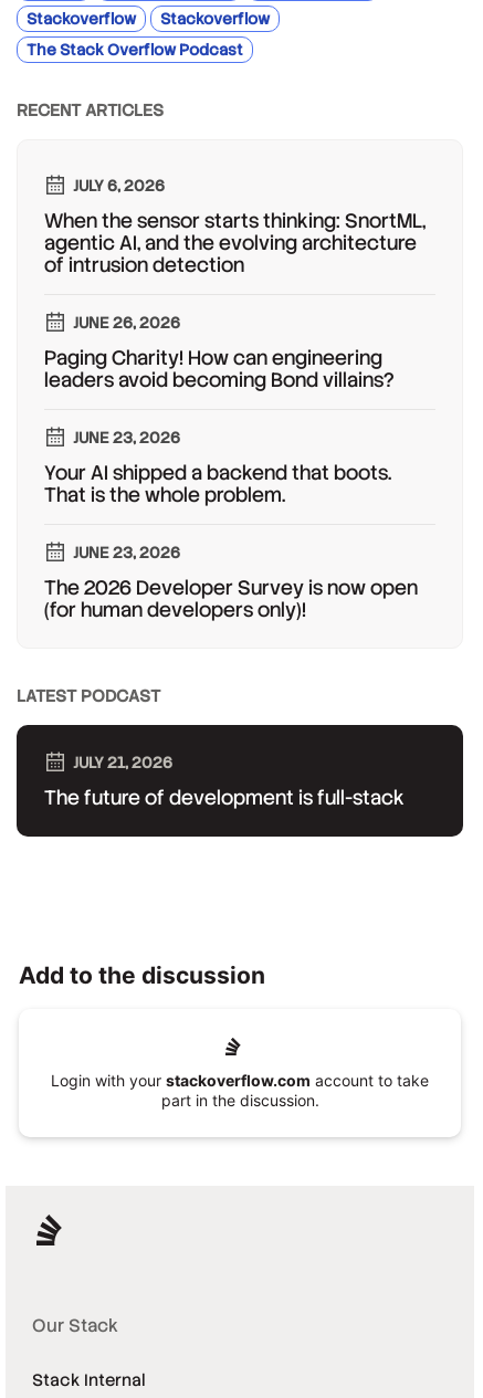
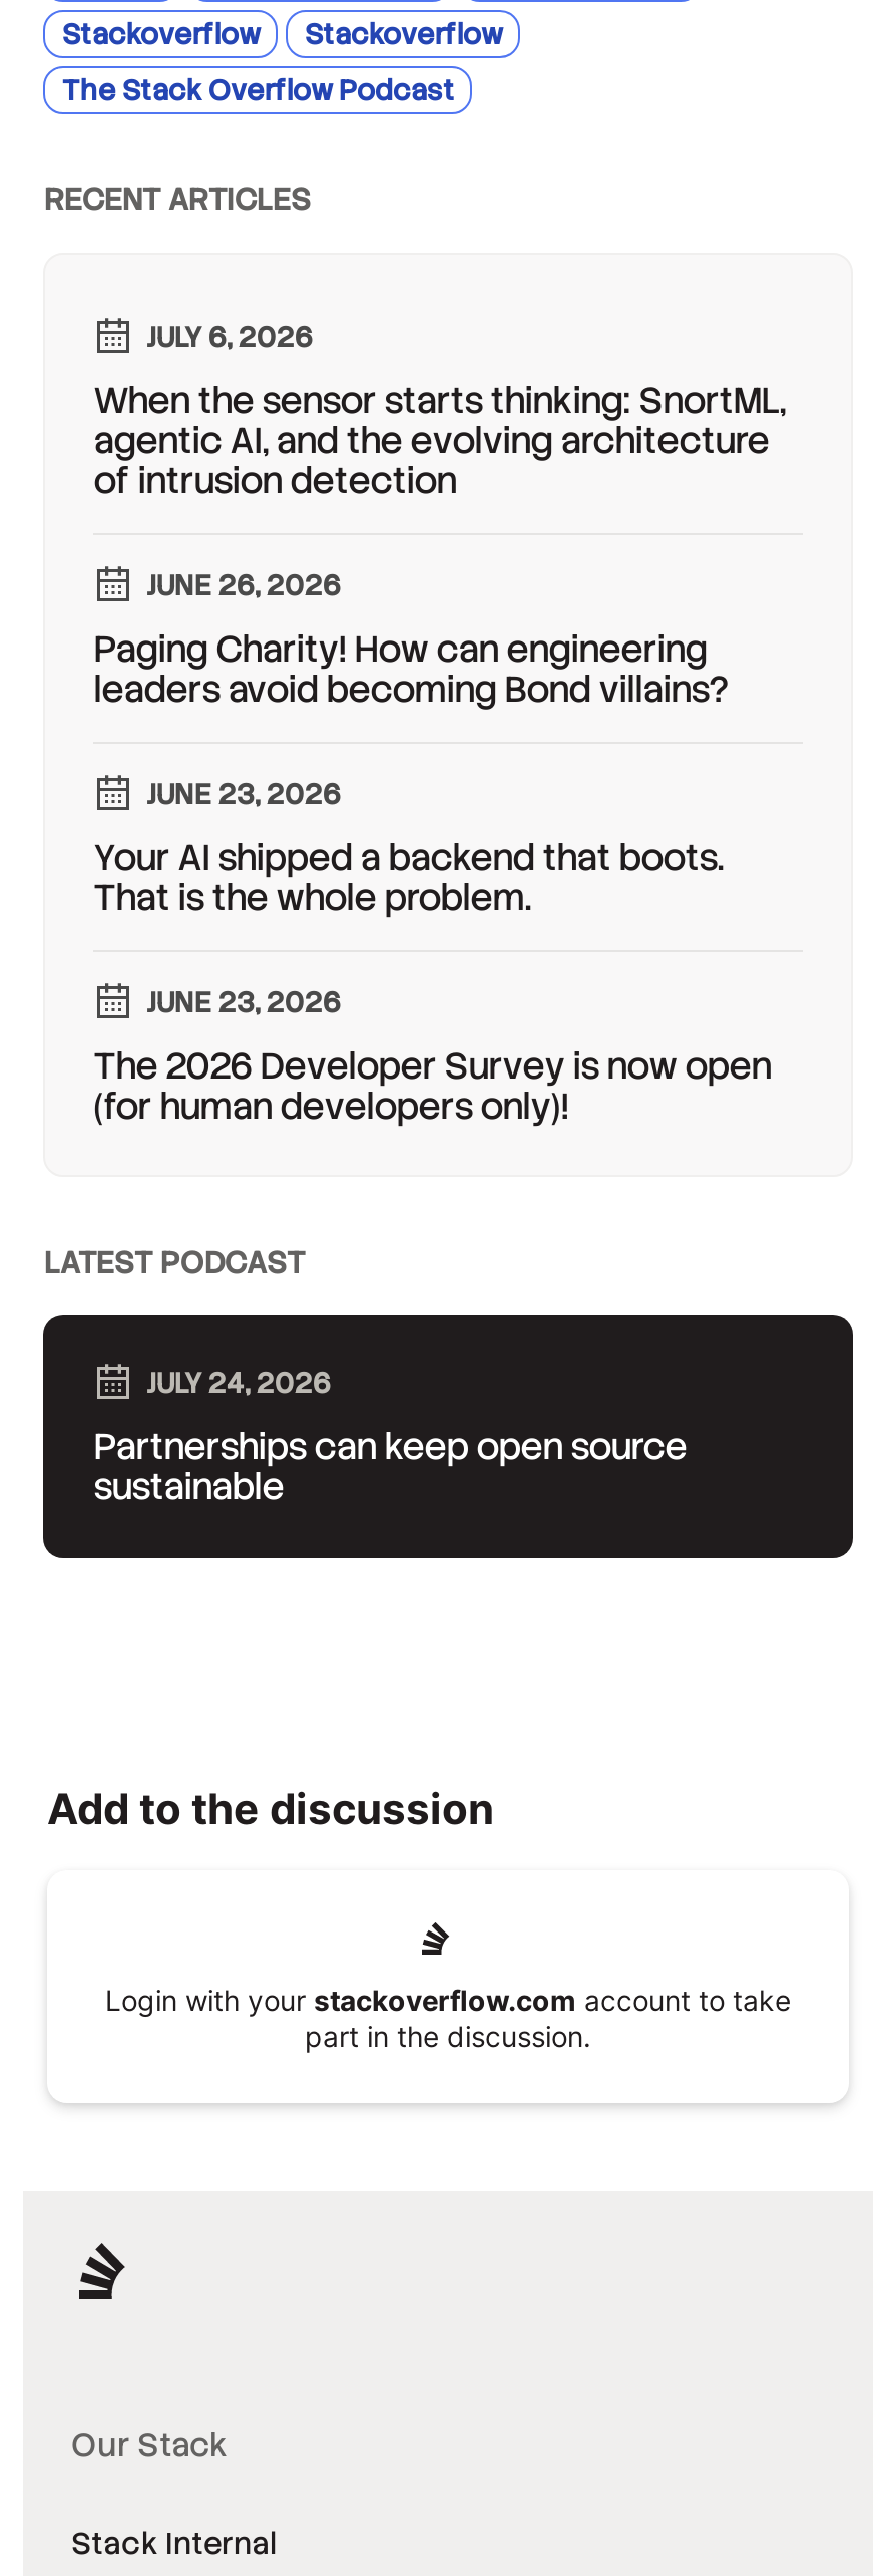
[73,752,173,772] JULY 21, 2026 -> [146,1365,331,1401] JULY 24, 2026
[45,784,405,810] The future of development is full-stack -> [94,1423,687,1509] Partnerships can keep open source | sustainable

